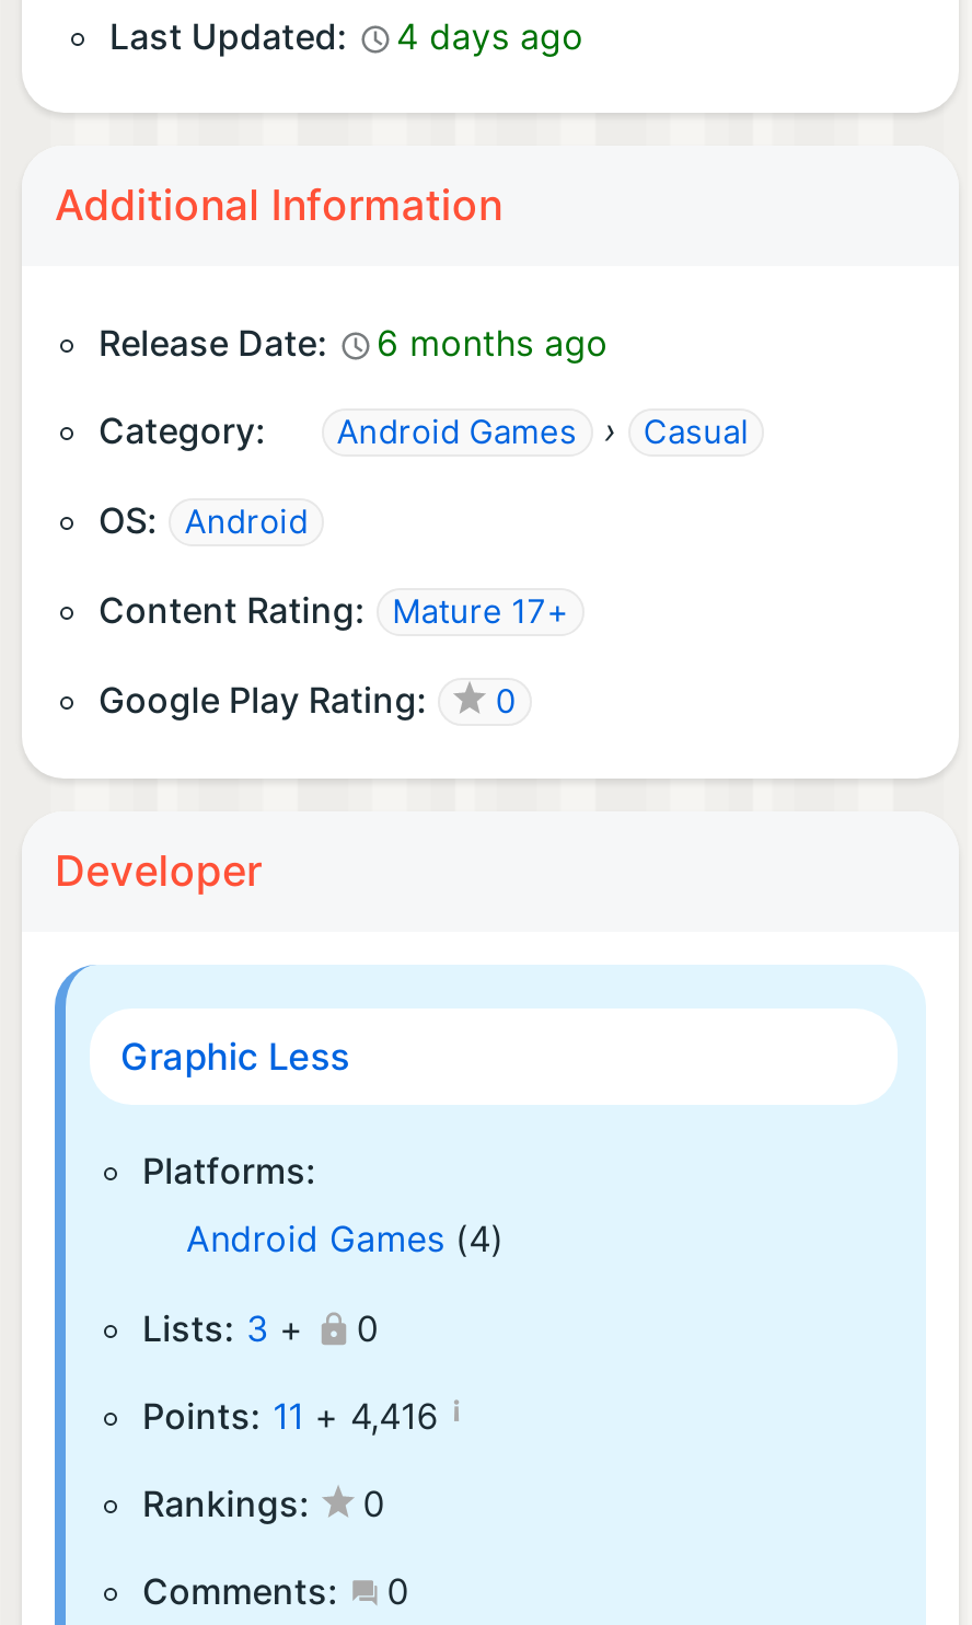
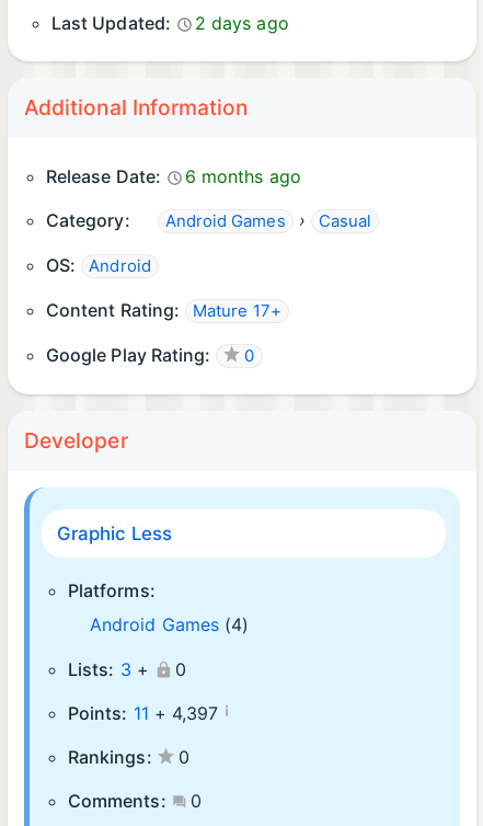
[129,15,584,58] Last Updated: 4 days ago -> [61,12,289,34] Last Updated: 2 days ago
[164,1387,461,1438] Points: 11 + 4,416 ¡ -> [79,699,229,724] Points: 11 + 4,397 ¡

